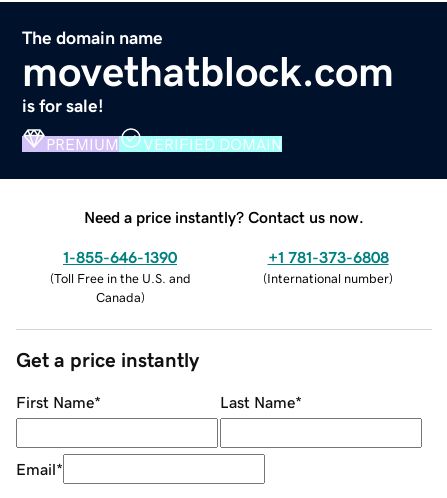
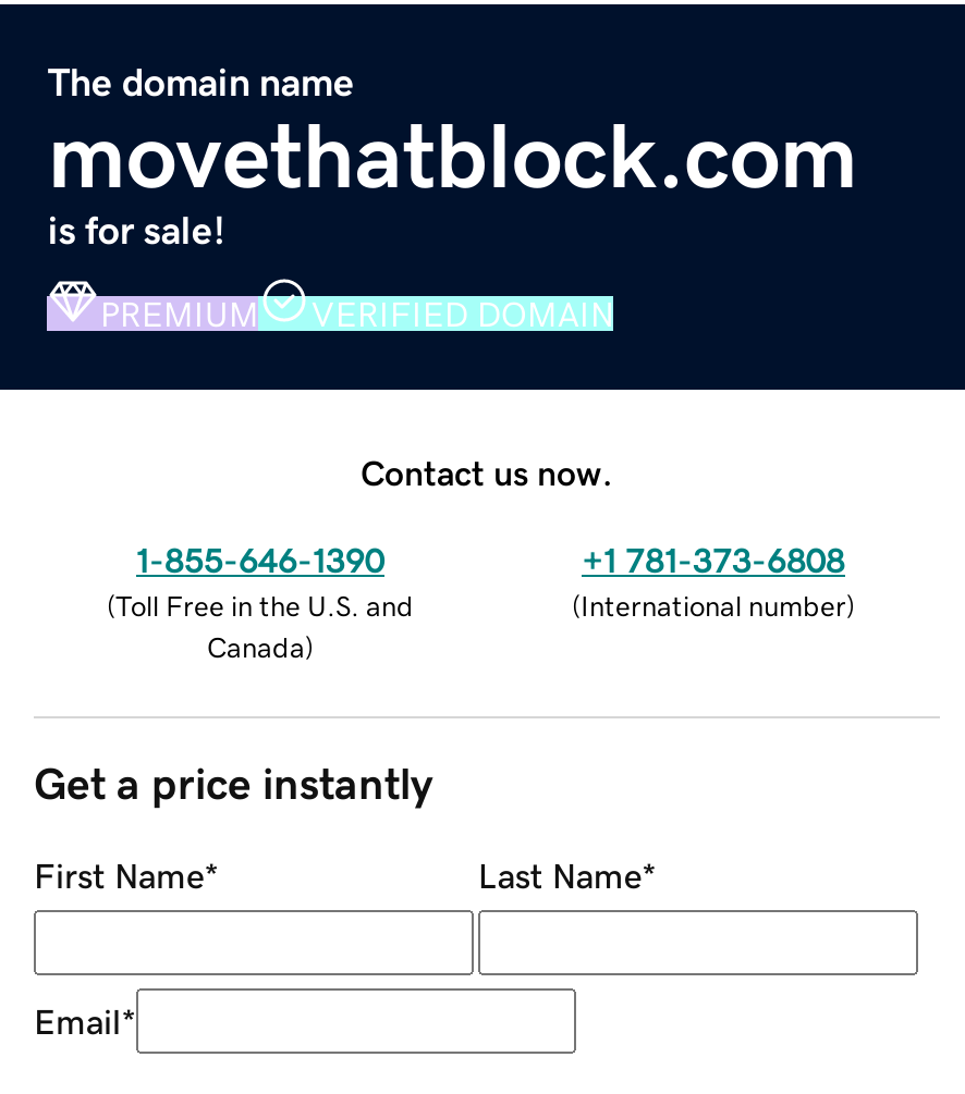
[84,209,364,225] Need a price instantly? Contact us now. -> [361,454,613,489] Contact us now.

